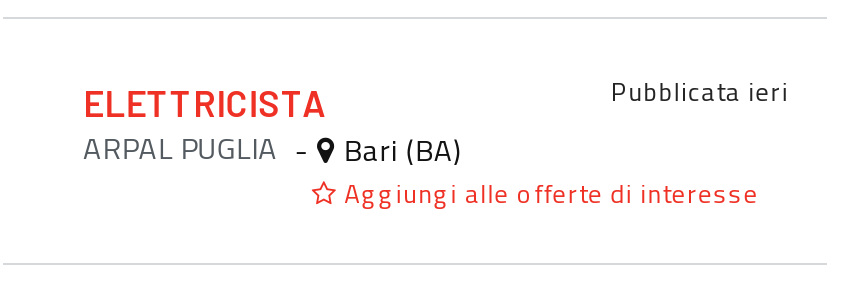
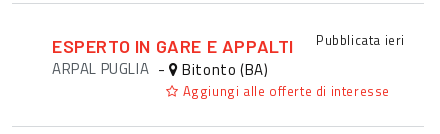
[83,80,327,124] ELETTRICISTA -> [52,34,294,56] ESPERTO IN GARE E APPALTI
[83,125,462,173] ARPAL PUGLIA - Bari (BA) -> [52,57,268,81] ARPAL PUGLIA - Bitonto (BA)

